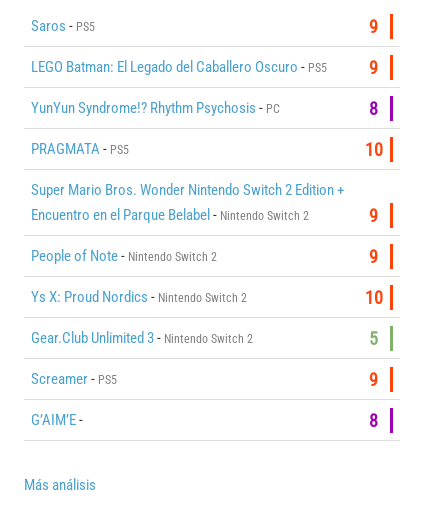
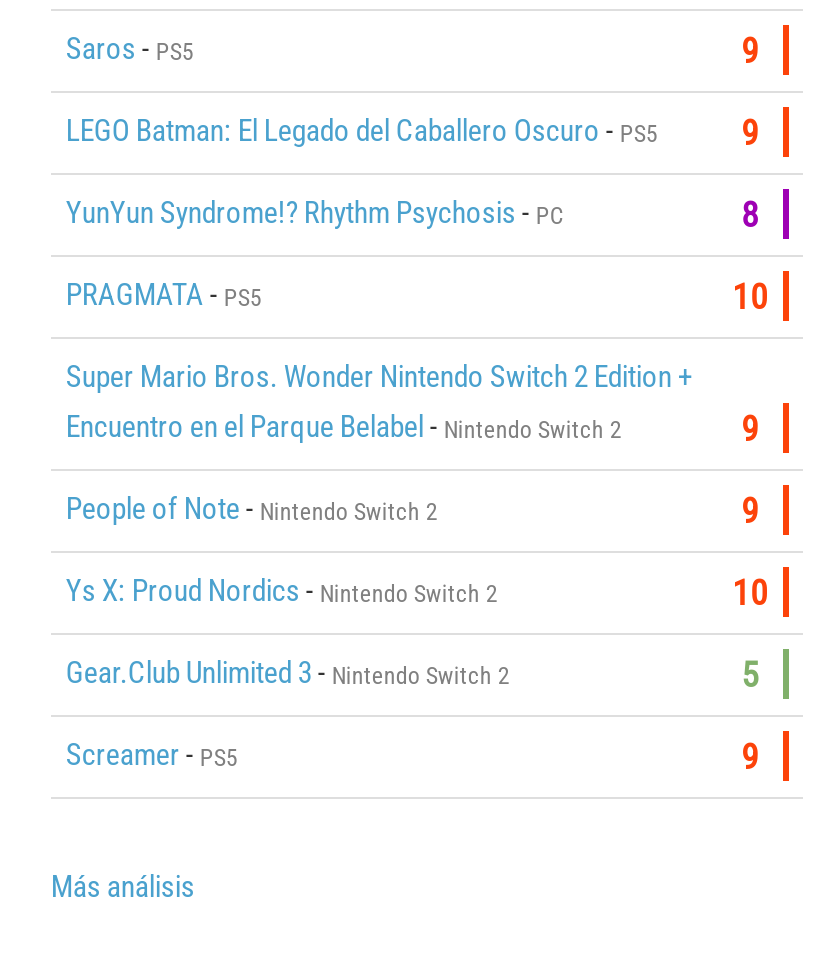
[31,411,378,431] G’AIM’E- | 8 -> none

